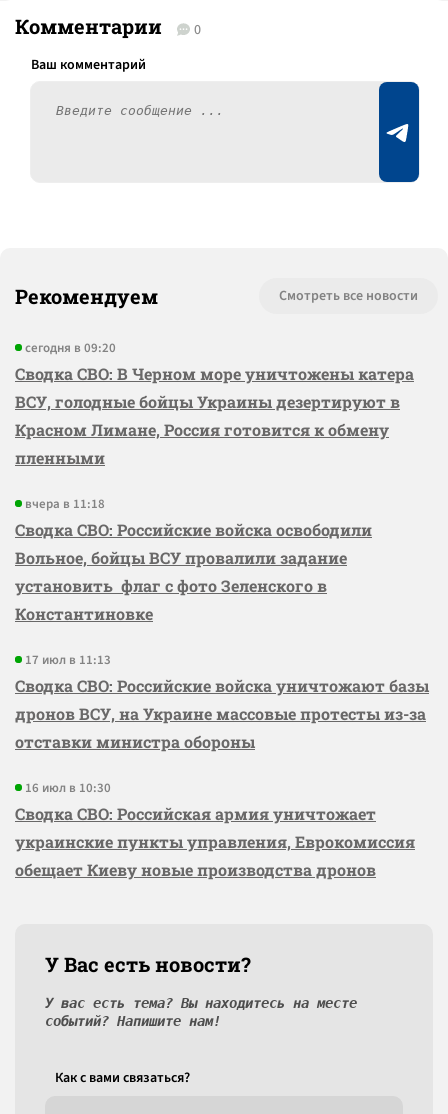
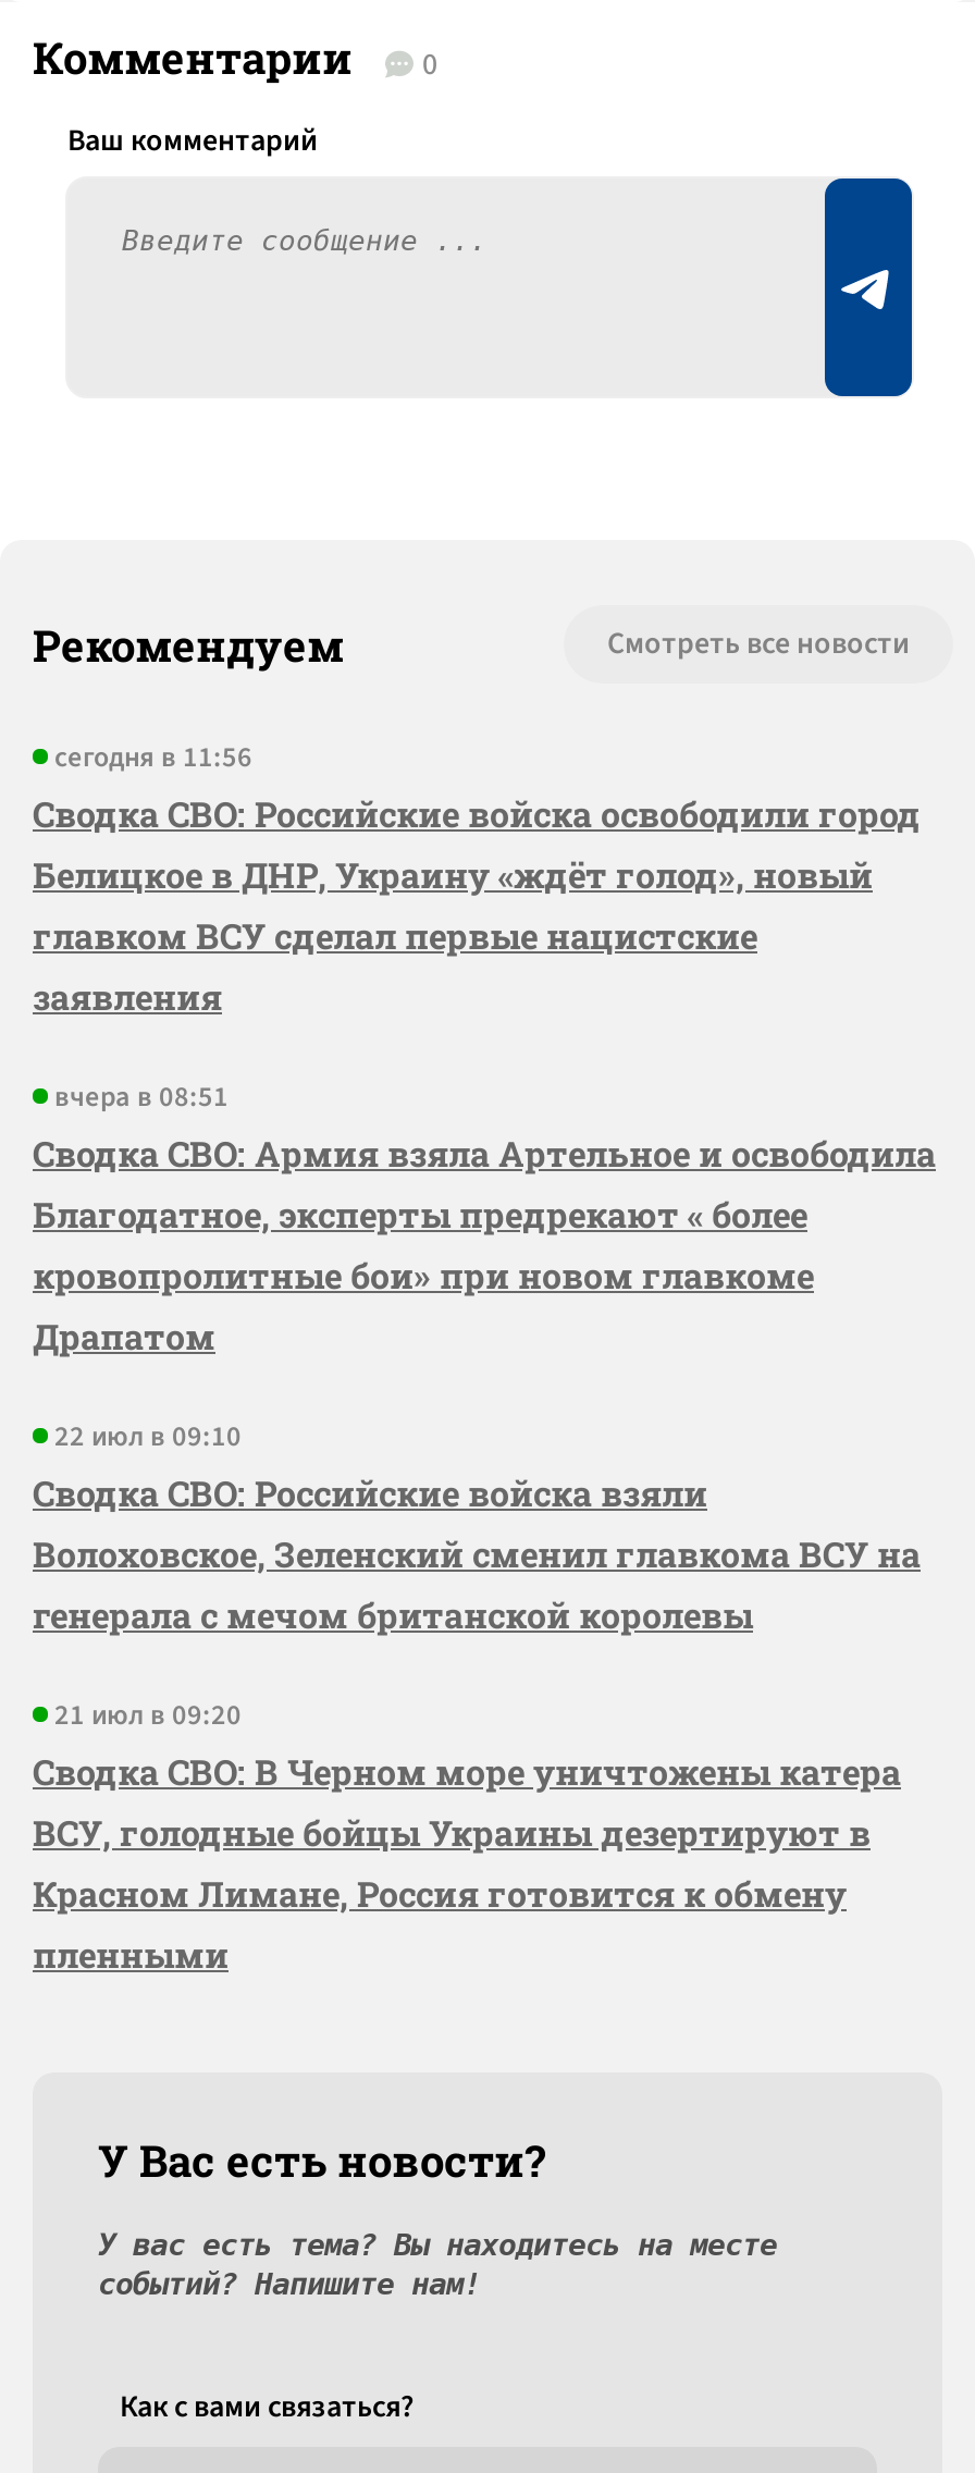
[25,339,116,357] сегодня в 09:20 -> [33,738,936,1735] сегодня в 11:56 | Сводка СВО: Российские войска освободили город | Белицкое в ДНР, Украину «ждёт голод», новый | главком ВСУ сделал первые нацистские | заявления | вчера в 08:51 | Сводка СВО: Армия взяла Артельное и освободила | Благодатное, эксперты предрекают « более | кровопролитные бои» при новом главкоме | Драпатом | 22 июл в 09:10 | Сводка СВО: Российские войска взяли | Волоховское, Зеленский сменил главкома ВСУ на | генерала с мечом британской королевы | 21 июл в 09:20
moved [15,363,414,468] -> [33,1749,901,1977]: Сводка СВО: В Черном море уничтожены катера | ВСУ, голодные бойцы Украины дезертируют в | Красном Лимане, Россия готовится к обмену | пленными
[15,495,429,880] вчера в 11:18 | Сводка СВО: Российские войска освободили | Вольное, бойцы ВСУ провалили задание | установить флаг с фото Зеленского в | Константиновке | 17 июл в 11:13 | Сводка СВО: Российские войска уничтожают базы | дронов ВСУ, на Украине массовые протесты из-за | отставки министра обороны | 16 июл в 10:30 | Сводка СВО: Российская армия уничтожает | украинские пункты управления, Еврокомиссия | обещает Киеву новые производства дронов -> none

